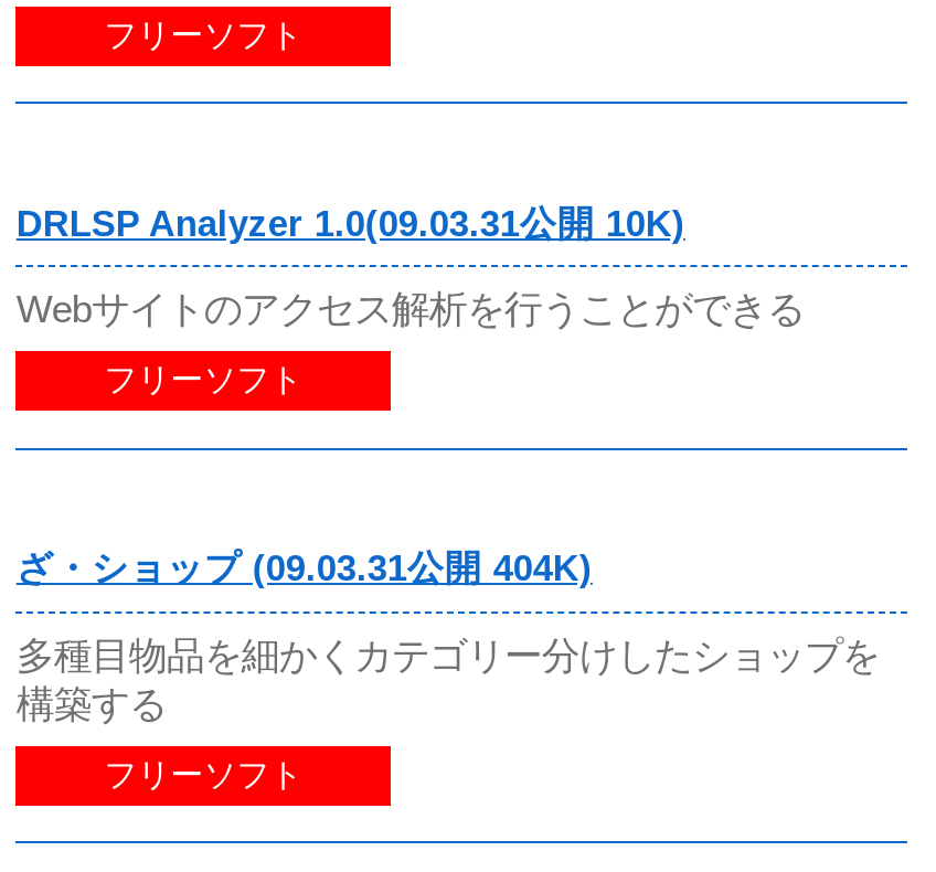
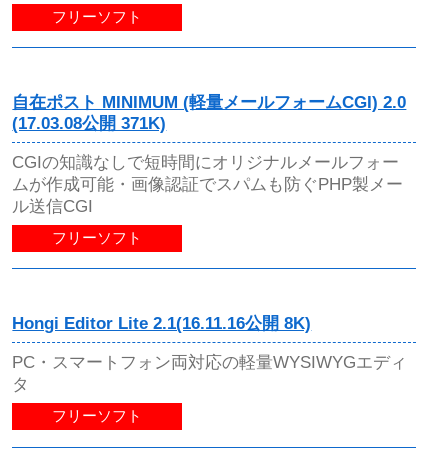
[16,204,685,246] DRLSP Analyzer 1.0(09.03.31公開 10K) -> [12,93,406,133] 自在ポスト MINIMUM (軽量メールフォームCGI) 2.0 | (17.03.08公開 371K)
[16,288,804,332] Webサイトのアクセス解析を行うことができる -> [12,152,403,216] CGIの知識なしで短時間にオリジナルメールフォー | ムが作成可能・画像認証でスパムも防ぐPHP製メー | ル送信CGI
[16,549,593,591] ざ・ショップ (09.03.31公開 404K) -> [12,314,311,333] Hongi Editor Lite 2.1(16.11.16公開 8K)
[16,633,879,726] 多種目物品を細かくカテゴリー分けしたショップを | 構築する -> [12,352,407,394] PC・スマートフォン両対応の軽量WYSIWYGエディ | タ

